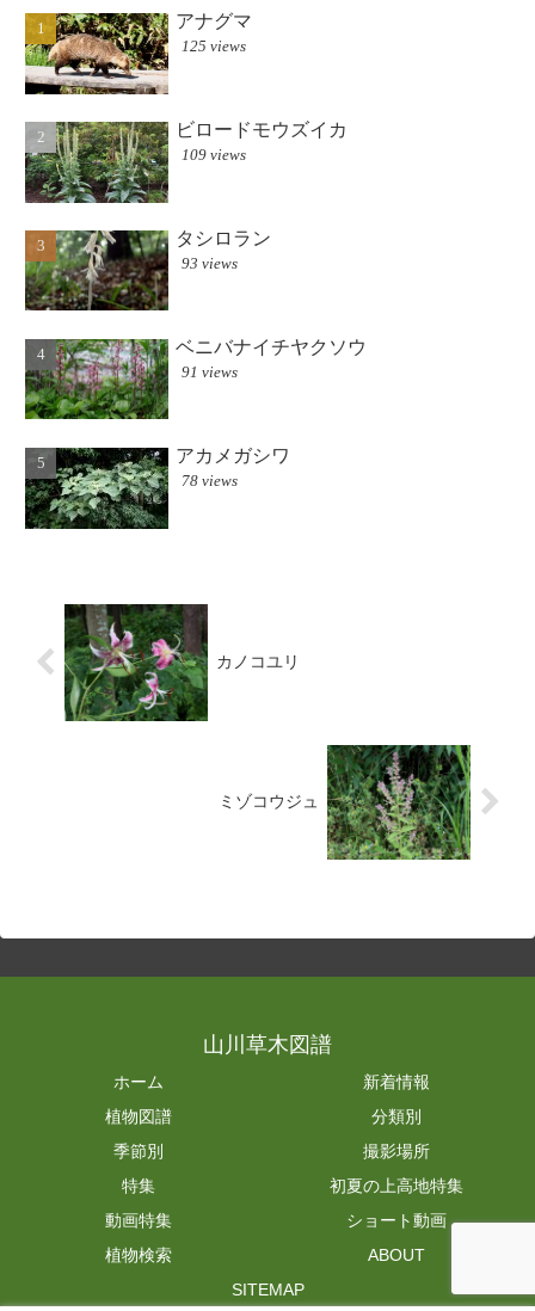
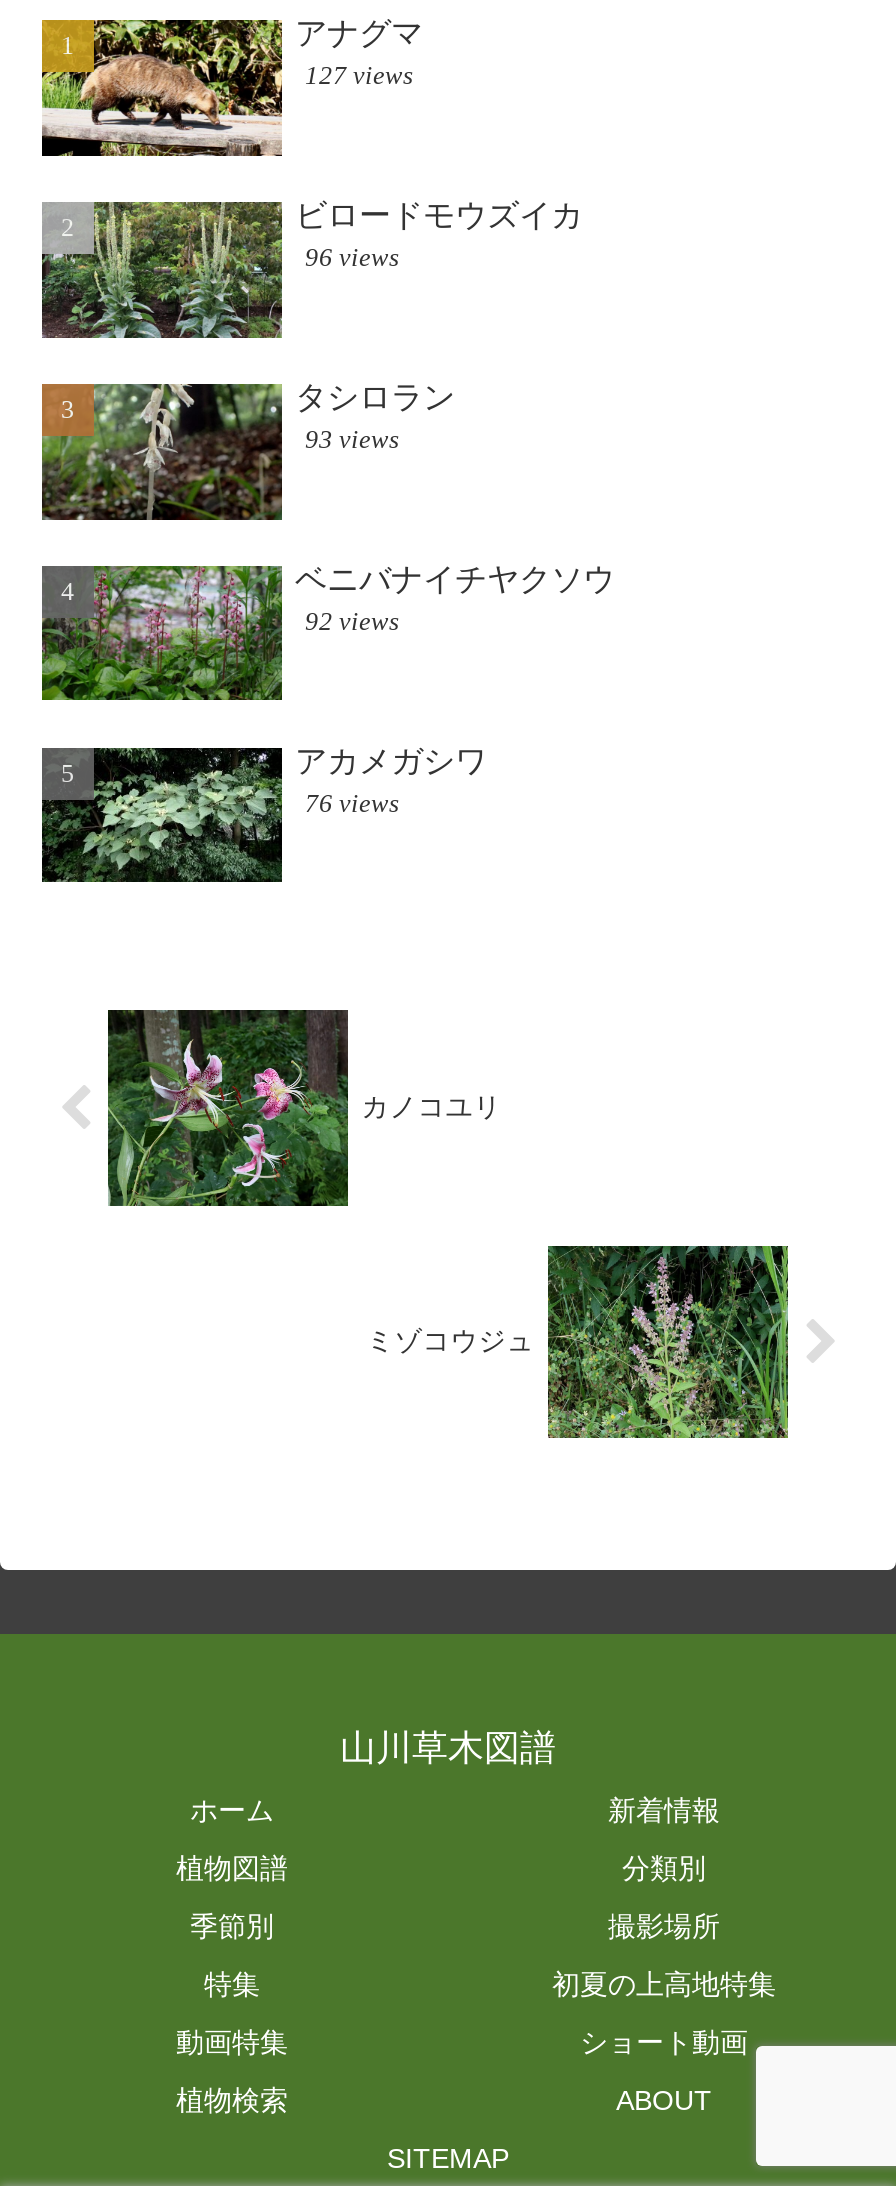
[182,38,247,55] 125 views -> [305,62,413,90] 127 views
[182,147,247,164] 109 views -> [305,244,399,272] 96 views
[182,364,238,381] 91 views -> [305,608,399,636] 92 views
[182,472,238,489] 78 views -> [305,789,399,817] 76 views

